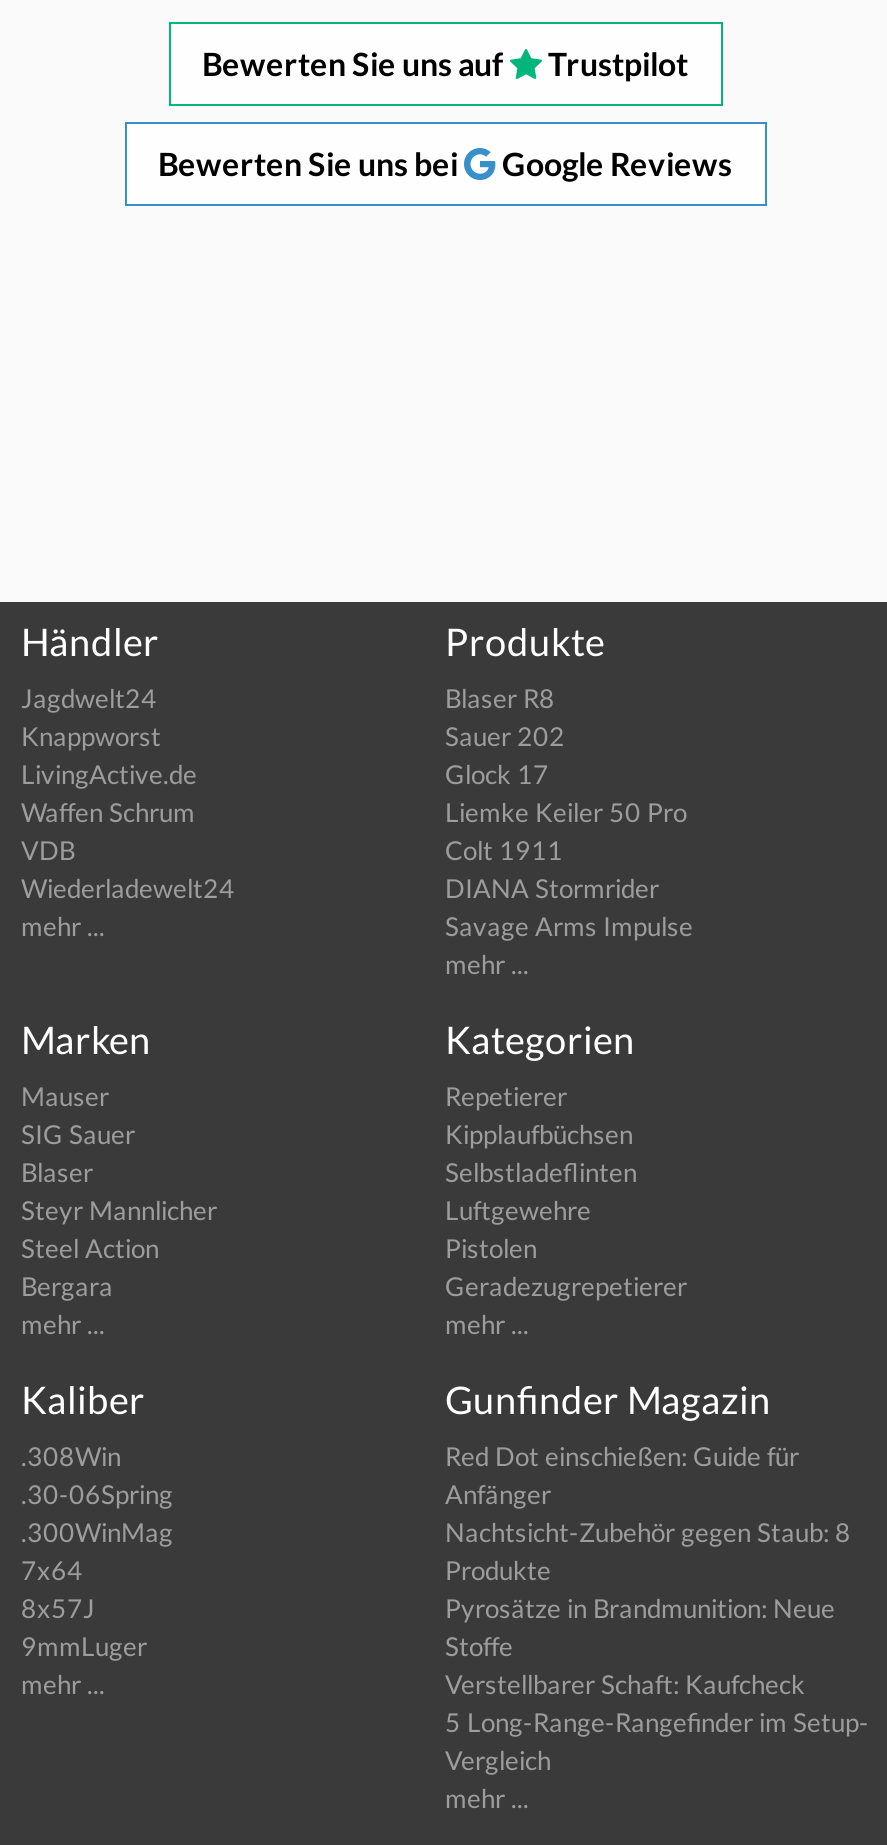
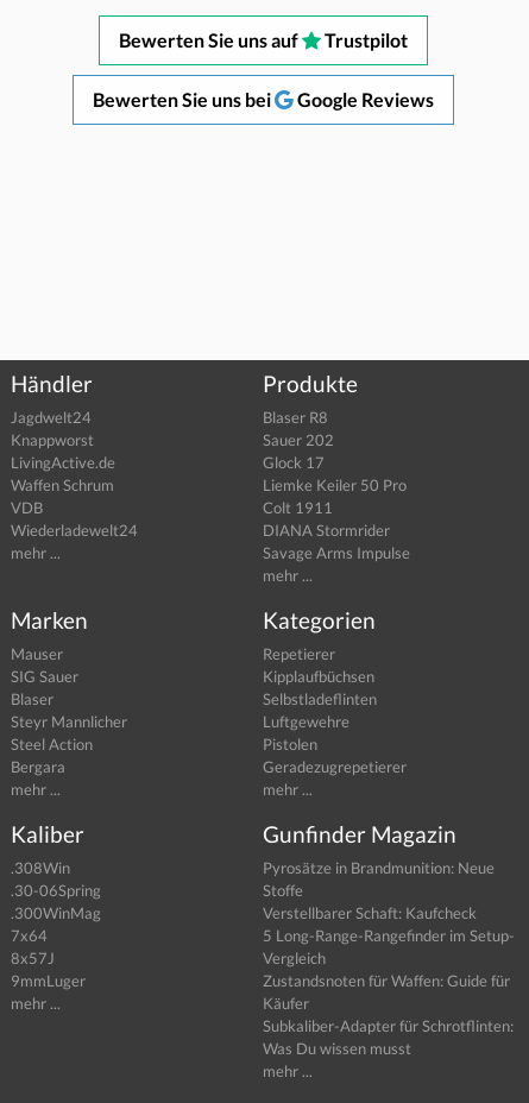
[445,1441,851,1587] Red Dot einschießen: Guide für | Anfänger | Nachtsicht-Zubehör gegen Staub: 8 | Produkte -> none
moved [445,1593,869,1777] -> [263,859,515,968]: Pyrosätze in Brandmunition: Neue | Stoffe | Verstellbarer Schaft: Kaufcheck | 5 Long-Range-Rangefinder im Setup- | Vergleich
none -> [263,972,514,1058] Zustandsnoten für Waffen: Guide für | Käufer | Subkaliber-Adapter für Schrotflinten: | Was Du wissen musst

